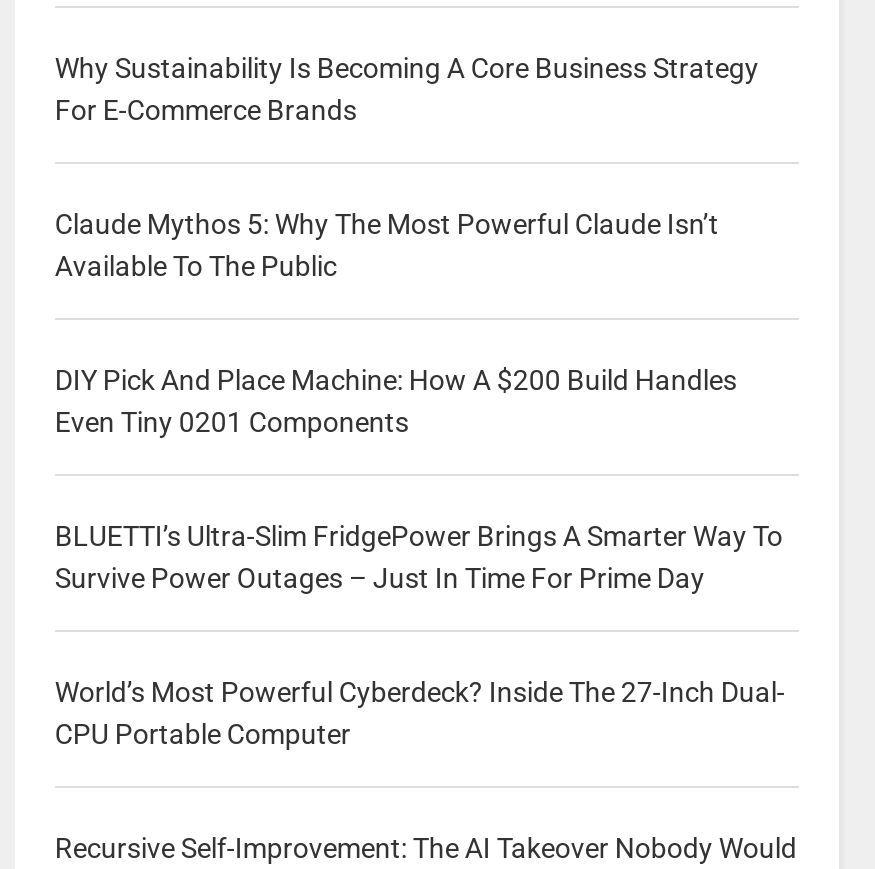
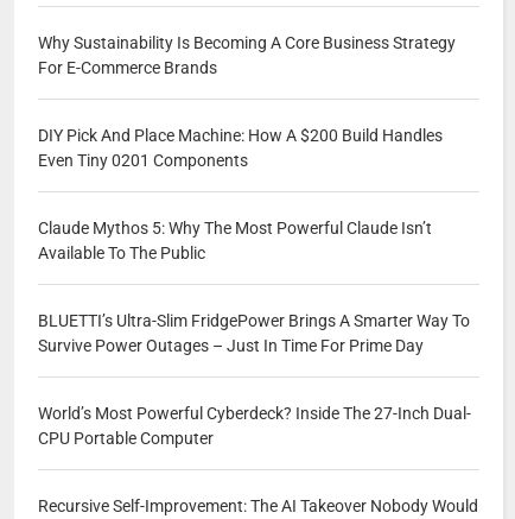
moved [55,207,719,281] -> [38,219,432,262]: Claude Mythos 5: Why The Most Powerful Claude Isn’t | Available To The Public
moved [55,363,737,437] -> [38,126,442,170]: DIY Pick And Place Machine: How A $200 Build Handles | Even Tiny 0201 Components

